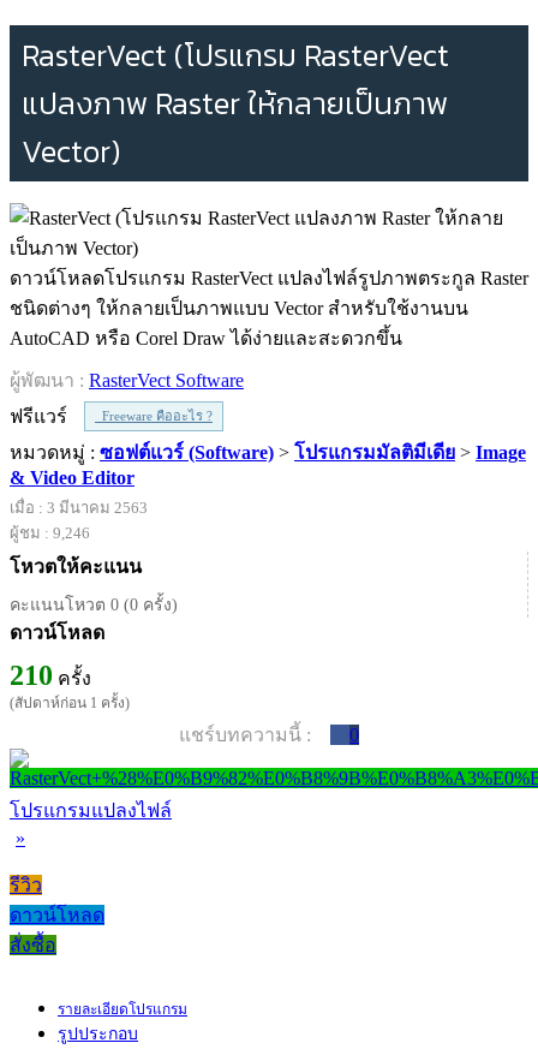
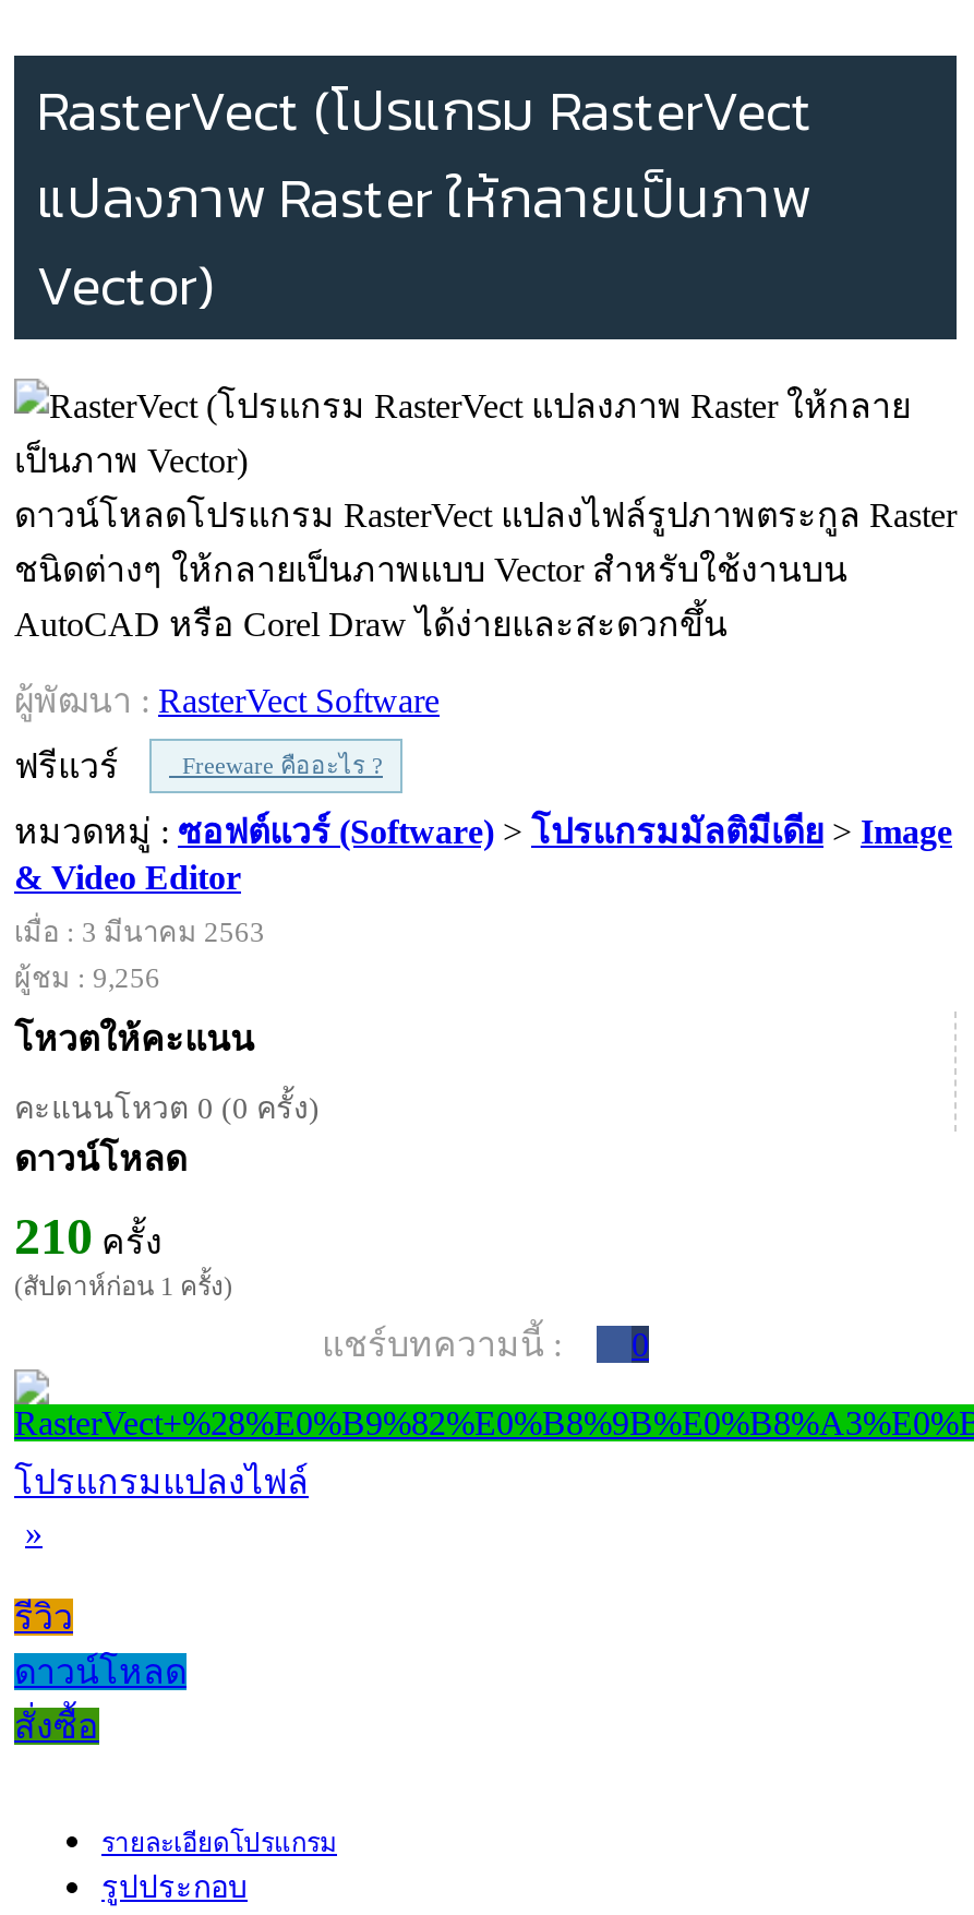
[10,524,90,543] ผู้ชม : 9,246 -> [14,962,160,995] ผู้ชม : 9,256

